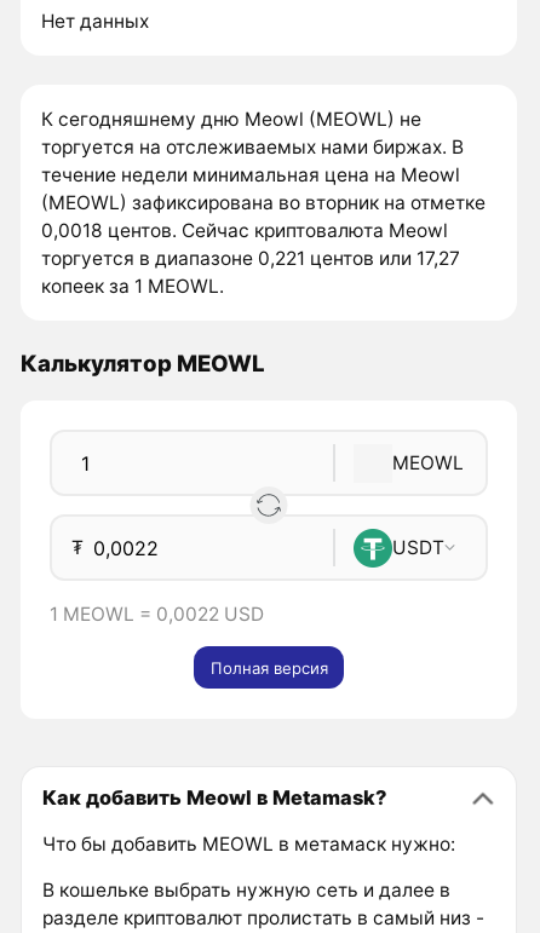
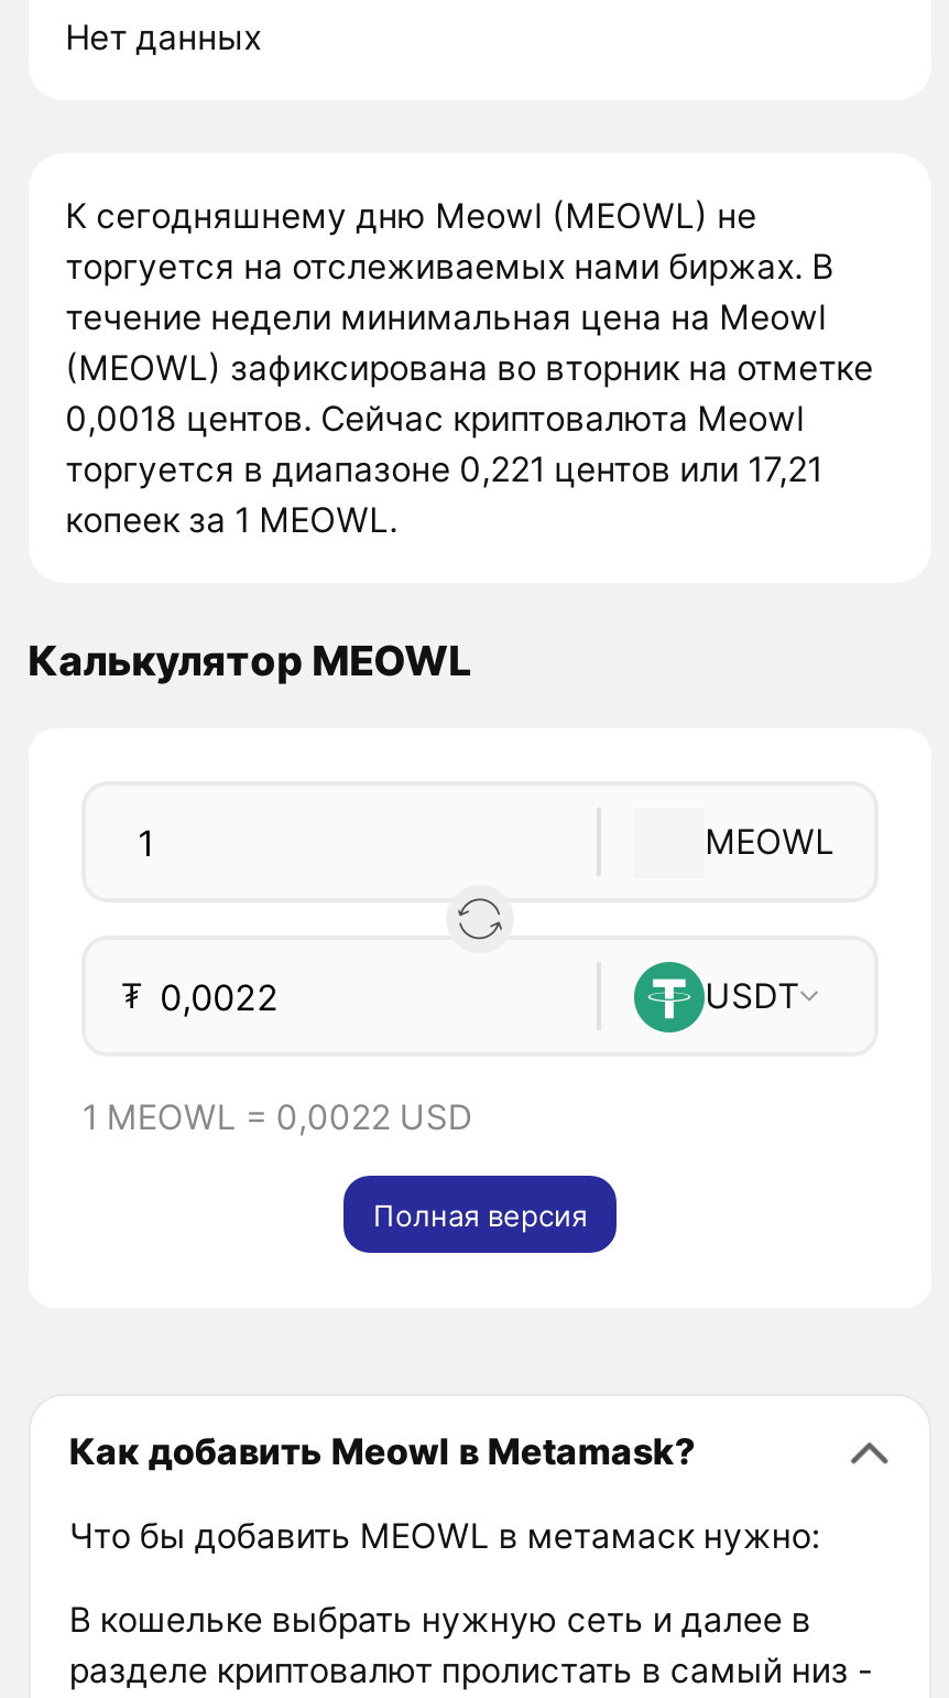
[41,247,460,269] торгуется в диапазоне 0,221 центов или 17,27 -> [65,448,823,490] торгуется в диапазоне 0,221 центов или 17,21

